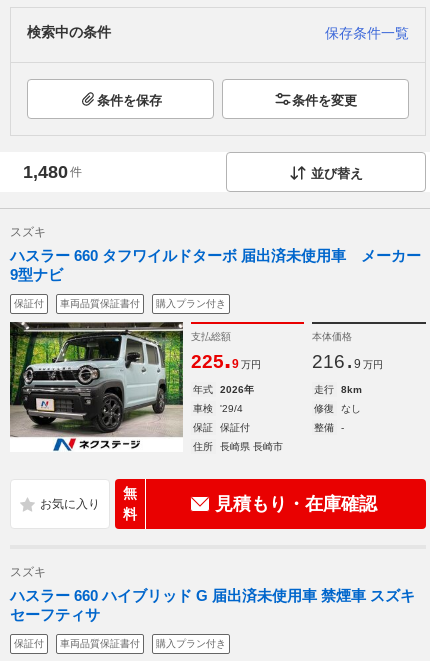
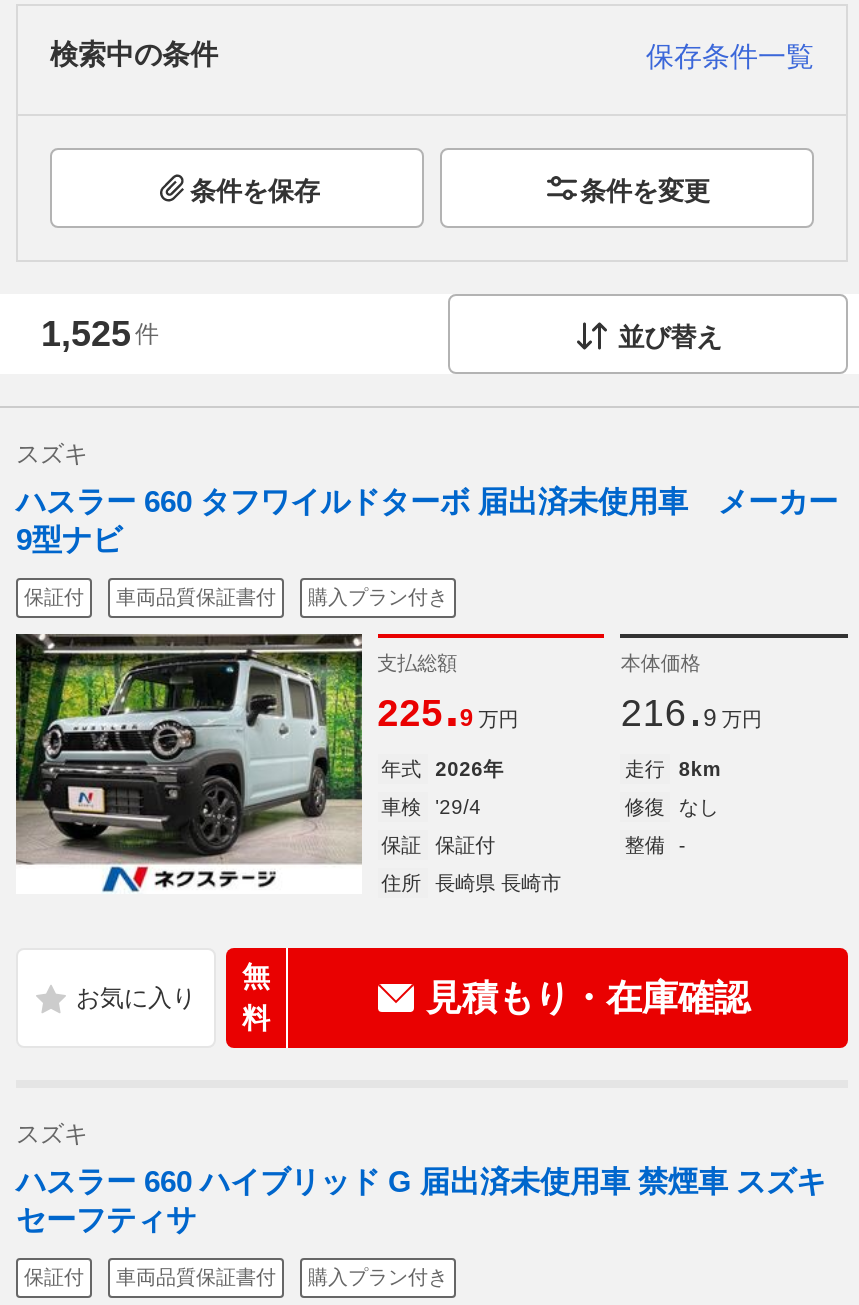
[22,162,81,182] 1,480 件 -> [41,314,159,354] 1,525 件

